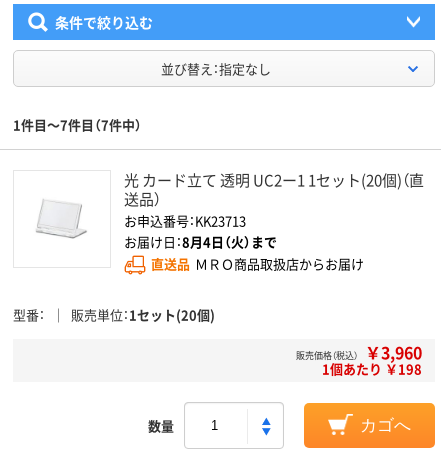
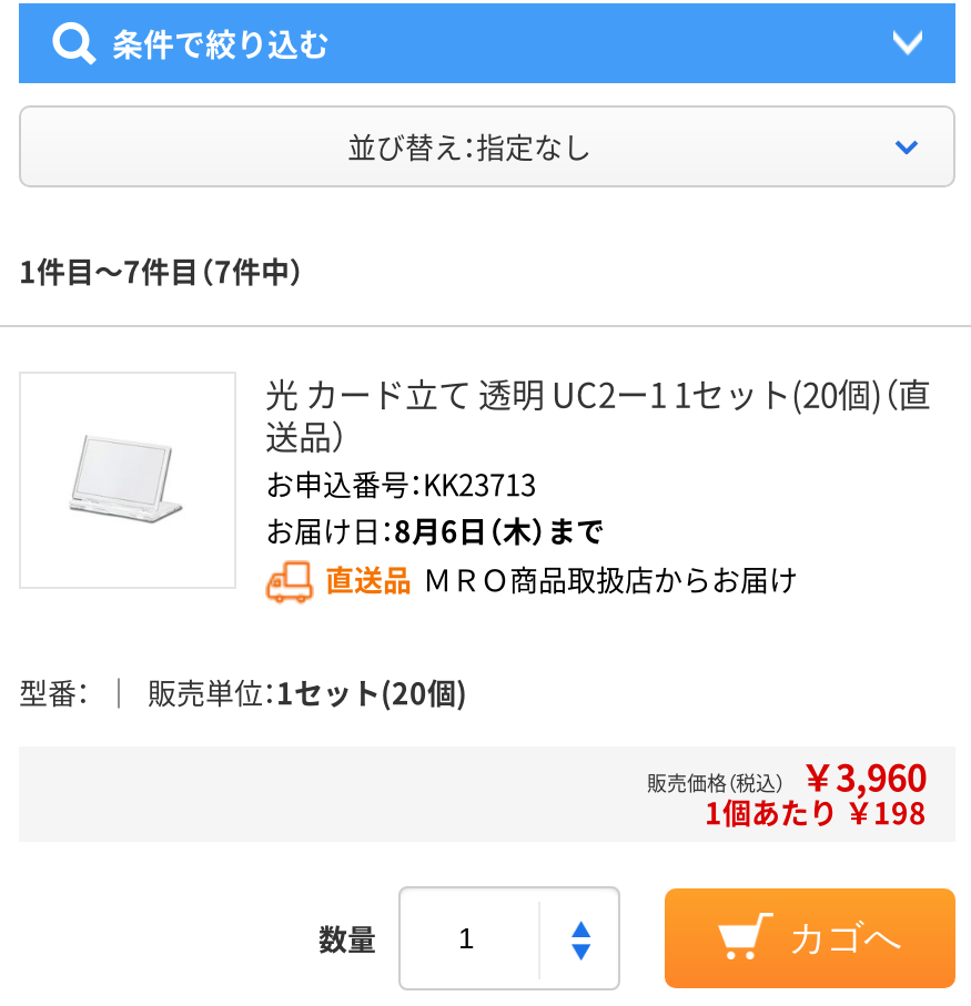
[124,232,277,251] お届け日：8月4日（火）まで -> [265,509,605,551] お届け日：8月6日（木）まで

